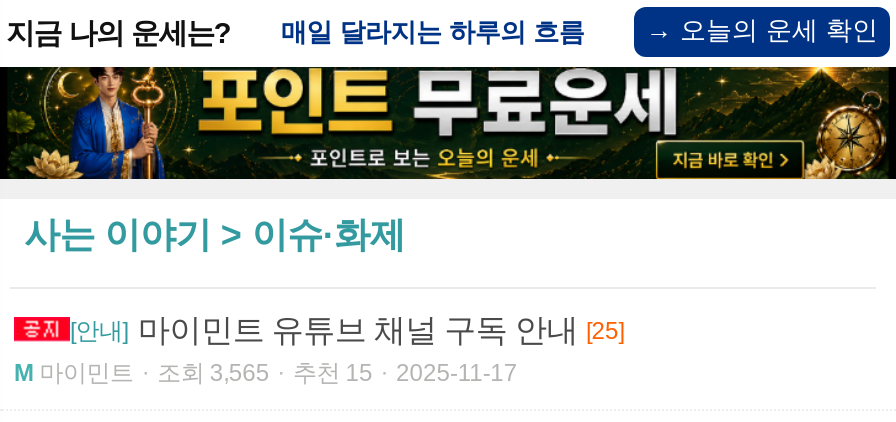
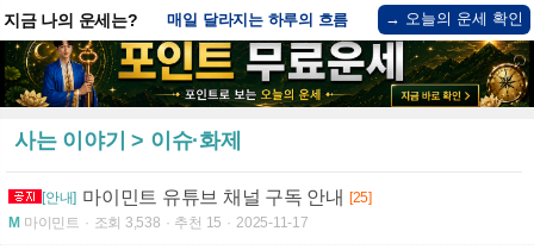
[14,358,517,386] M 마이민트 조회 3,565 추천 15 2025-11-17 -> [8,214,308,231] M 마이민트 조회 3,538 추천 15 2025-11-17

